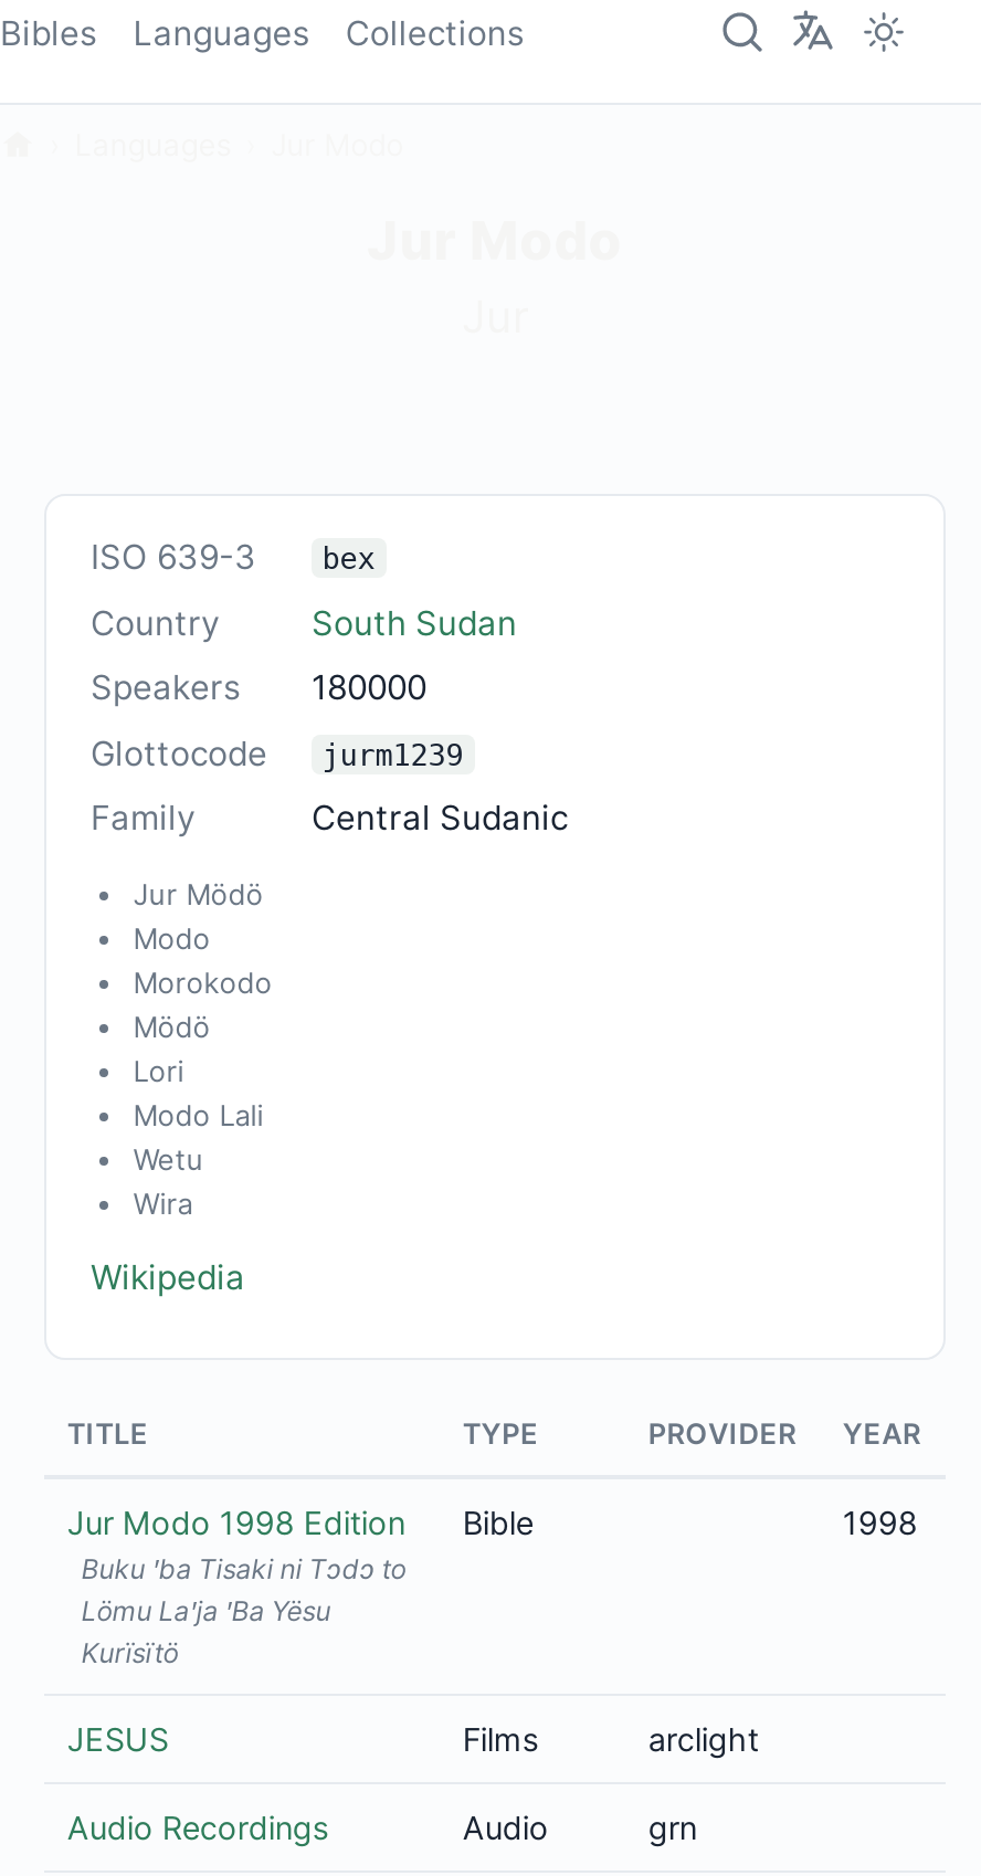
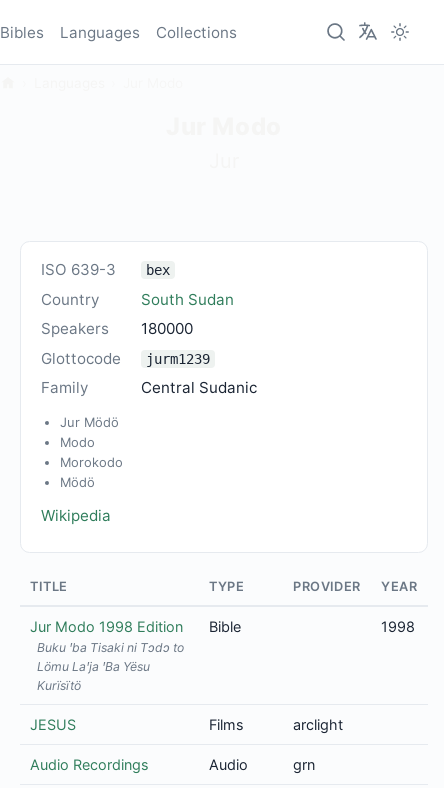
[133,1054,263,1222] Lori | Modo Lali | Wetu | Wira -> none

